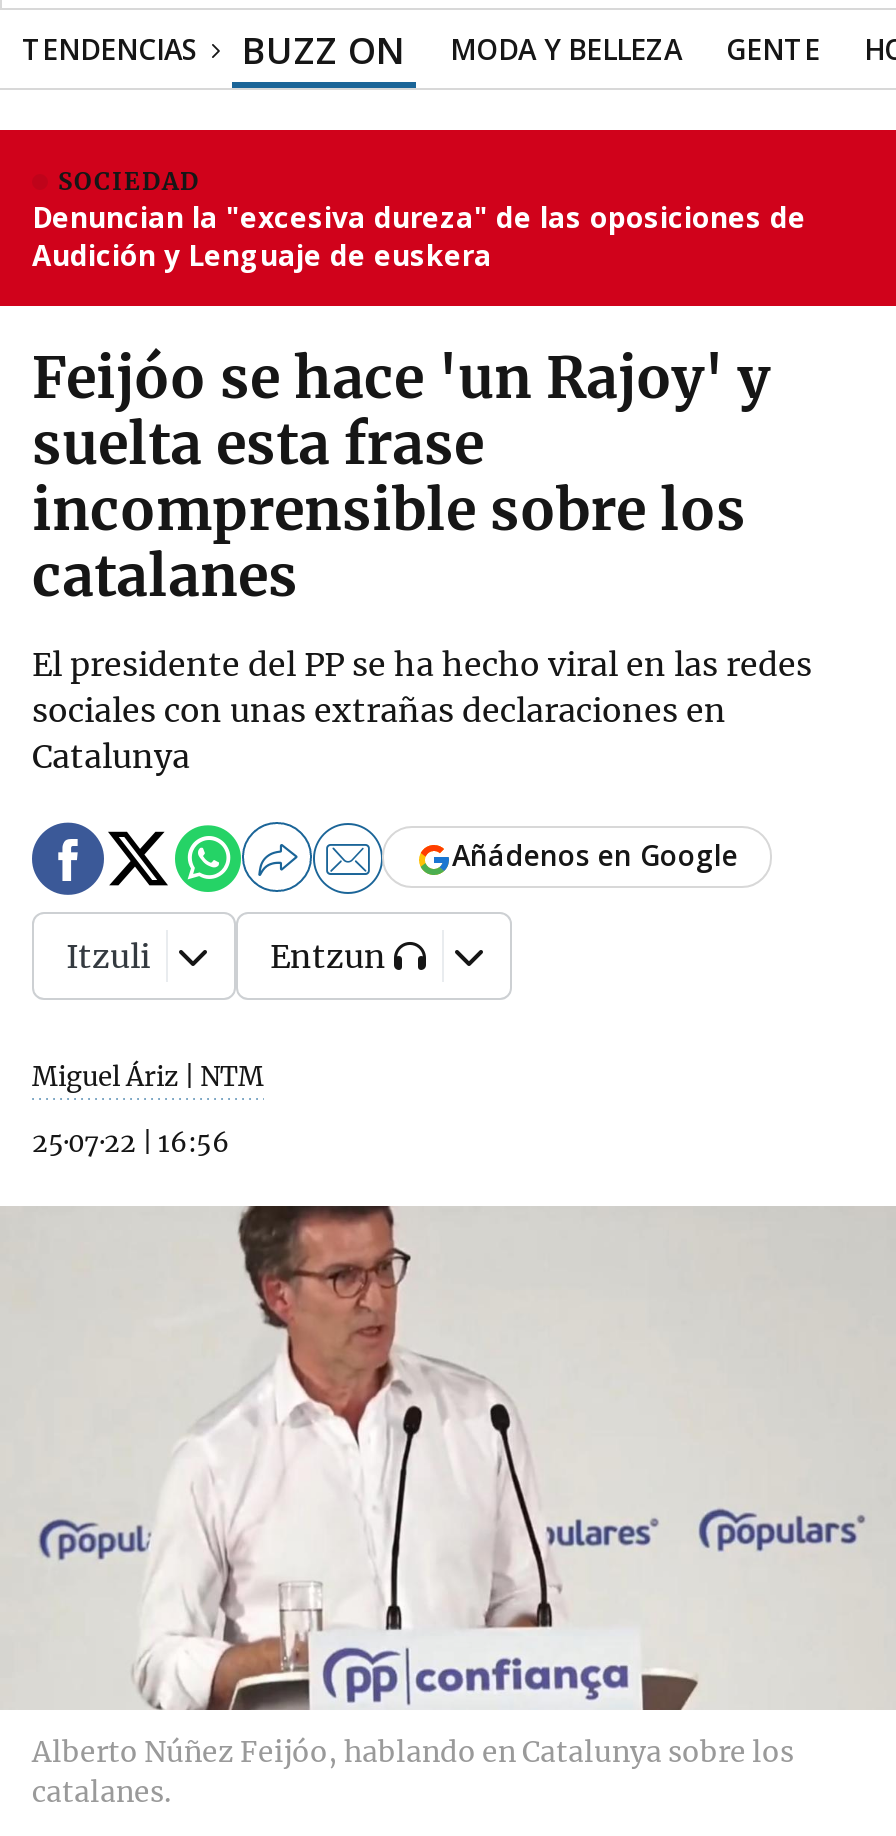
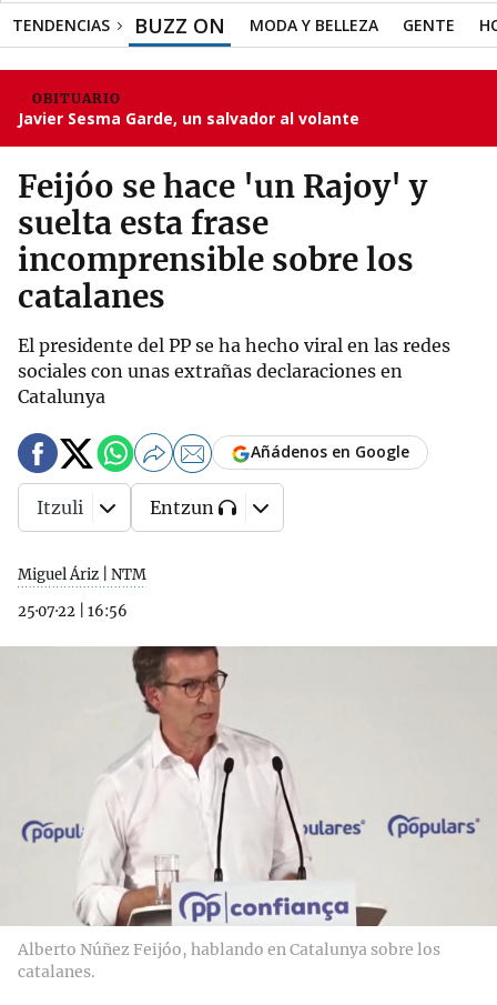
[32,166,806,274] SOCIEDAD | Denuncian la "excesiva dureza" de las oposiciones de | Audición y Lenguaje de euskera -> [18,90,359,129] OBITUARIO | Javier Sesma Garde, un salvador al volante

